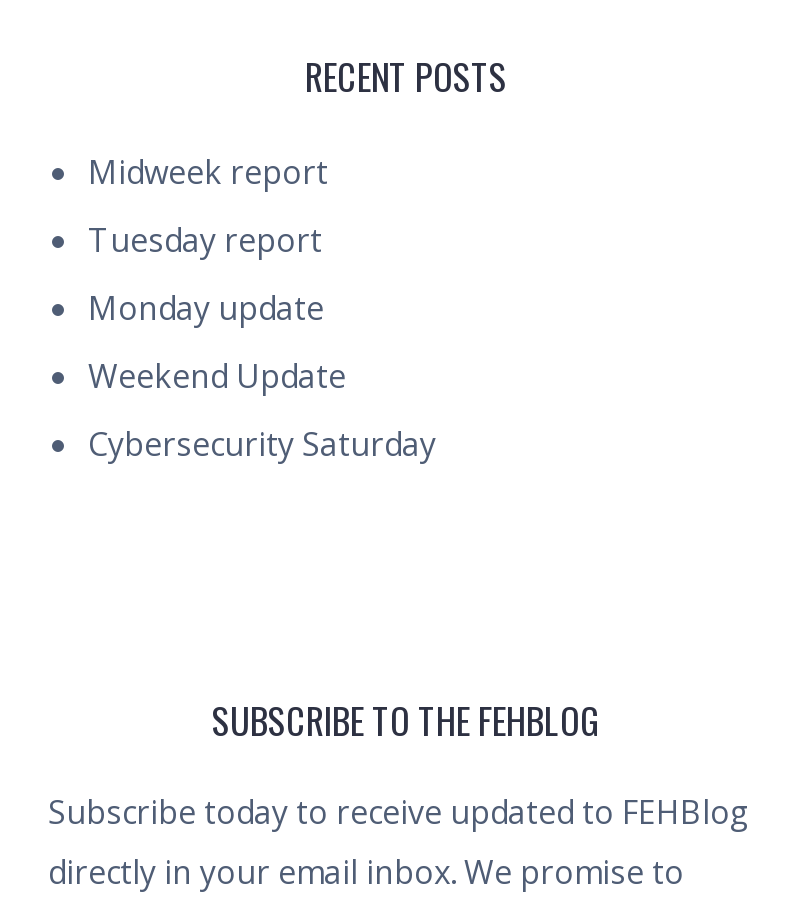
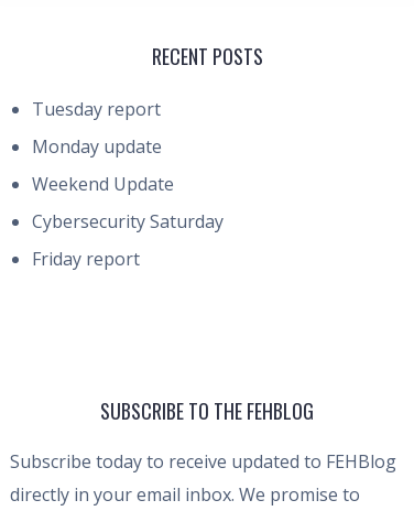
[88,150,328,194] Midweek report -> none
moved [88,218,436,466] -> [32,97,224,233]: Tuesday report | Monday update | Weekend Update | Cybersecurity Saturday
none -> [32,247,140,271] Friday report

